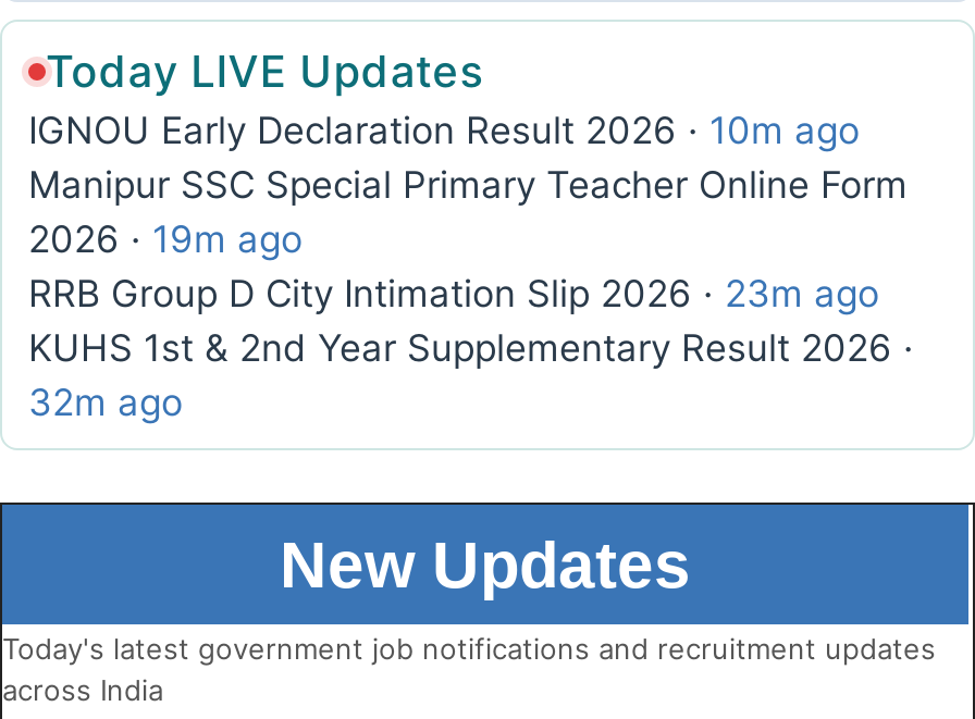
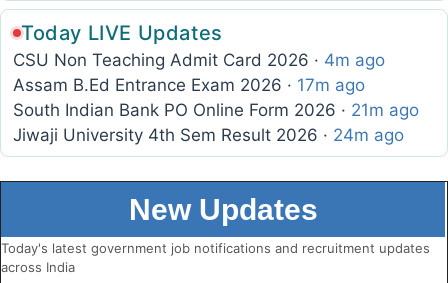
[28,109,914,424] IGNOU Early Declaration Result 2026 · 10m ago | Manipur SSC Special Primary Teacher Online Form | 2026 · 19m ago | RRB Group D City Intimation Slip 2026 · 23m ago | KUHS 1st & 2nd Year Supplementary Result 2026 · | 32m ago -> [13,50,419,145] CSU Non Teaching Admit Card 2026 · 4m ago | Assam B.Ed Entrance Exam 2026 · 17m ago | South Indian Bank PO Online Form 2026 · 21m ago | Jiwaji University 4th Sem Result 2026 · 24m ago

